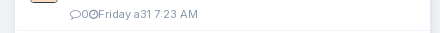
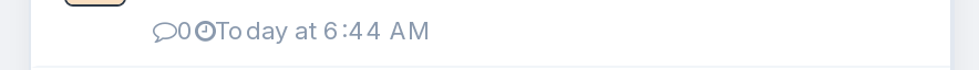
[81,7,198,21] 0 Friday a31 7:23 AM -> [177,15,430,46] 0 Today at 6:44 AM

